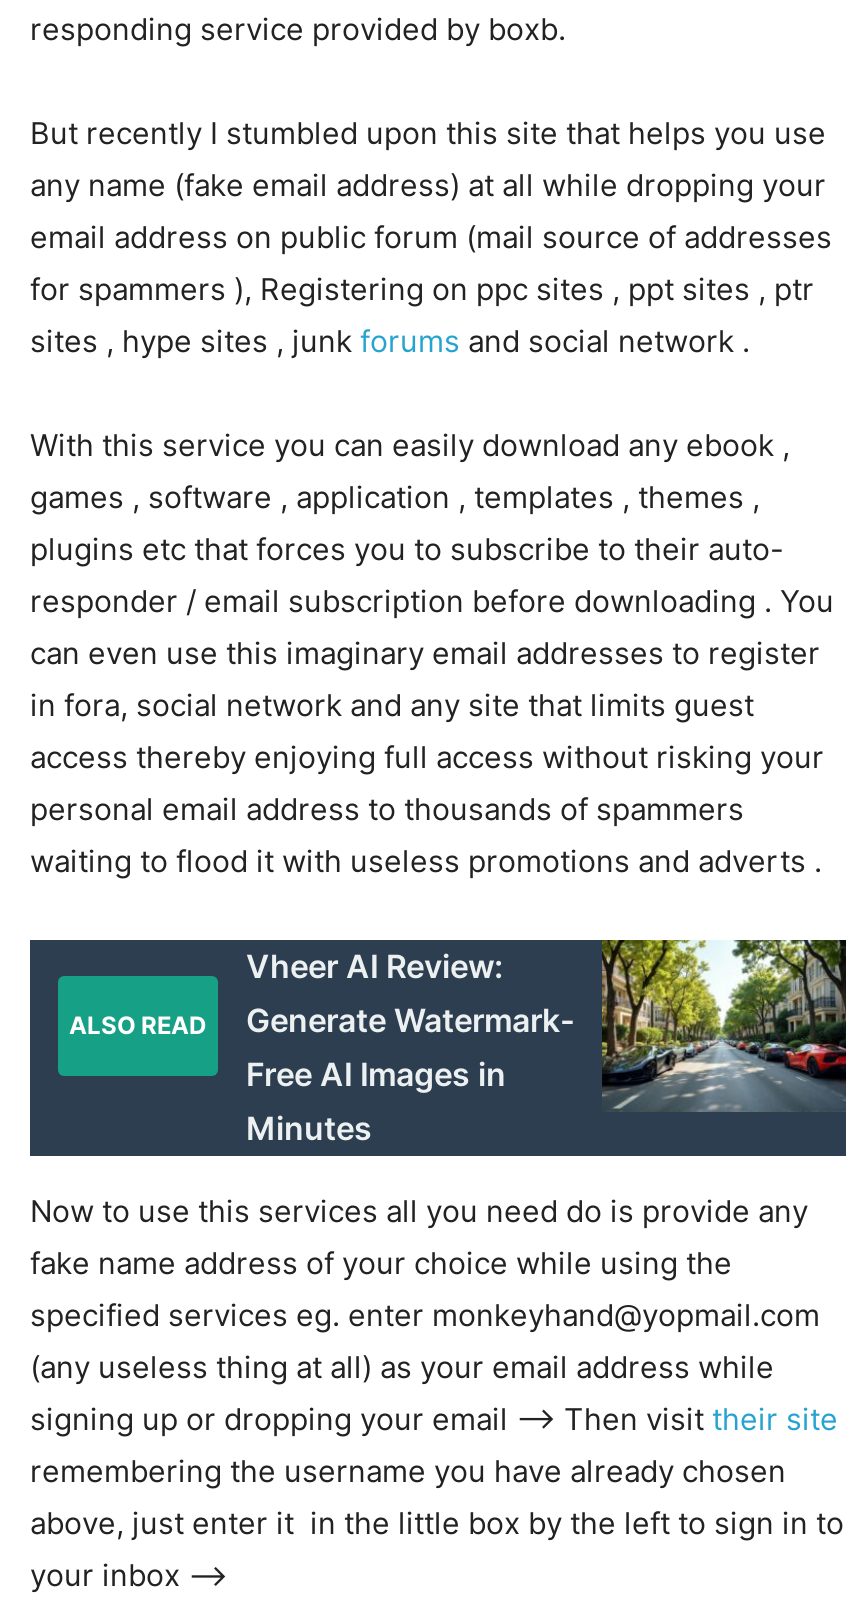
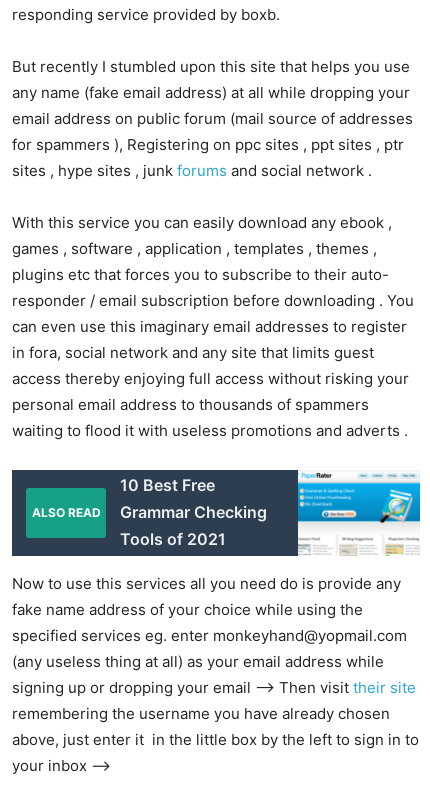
[246,938,848,1158] [image] | Vheer AI Review: | Generate Watermark- | Free AI Images in | Minutes -> [120,470,421,556] [image] | 10 Best Free | Grammar Checking | Tools of 2021

